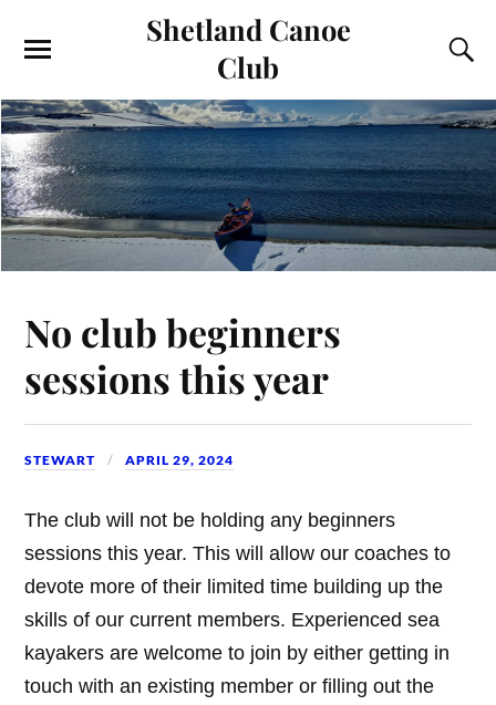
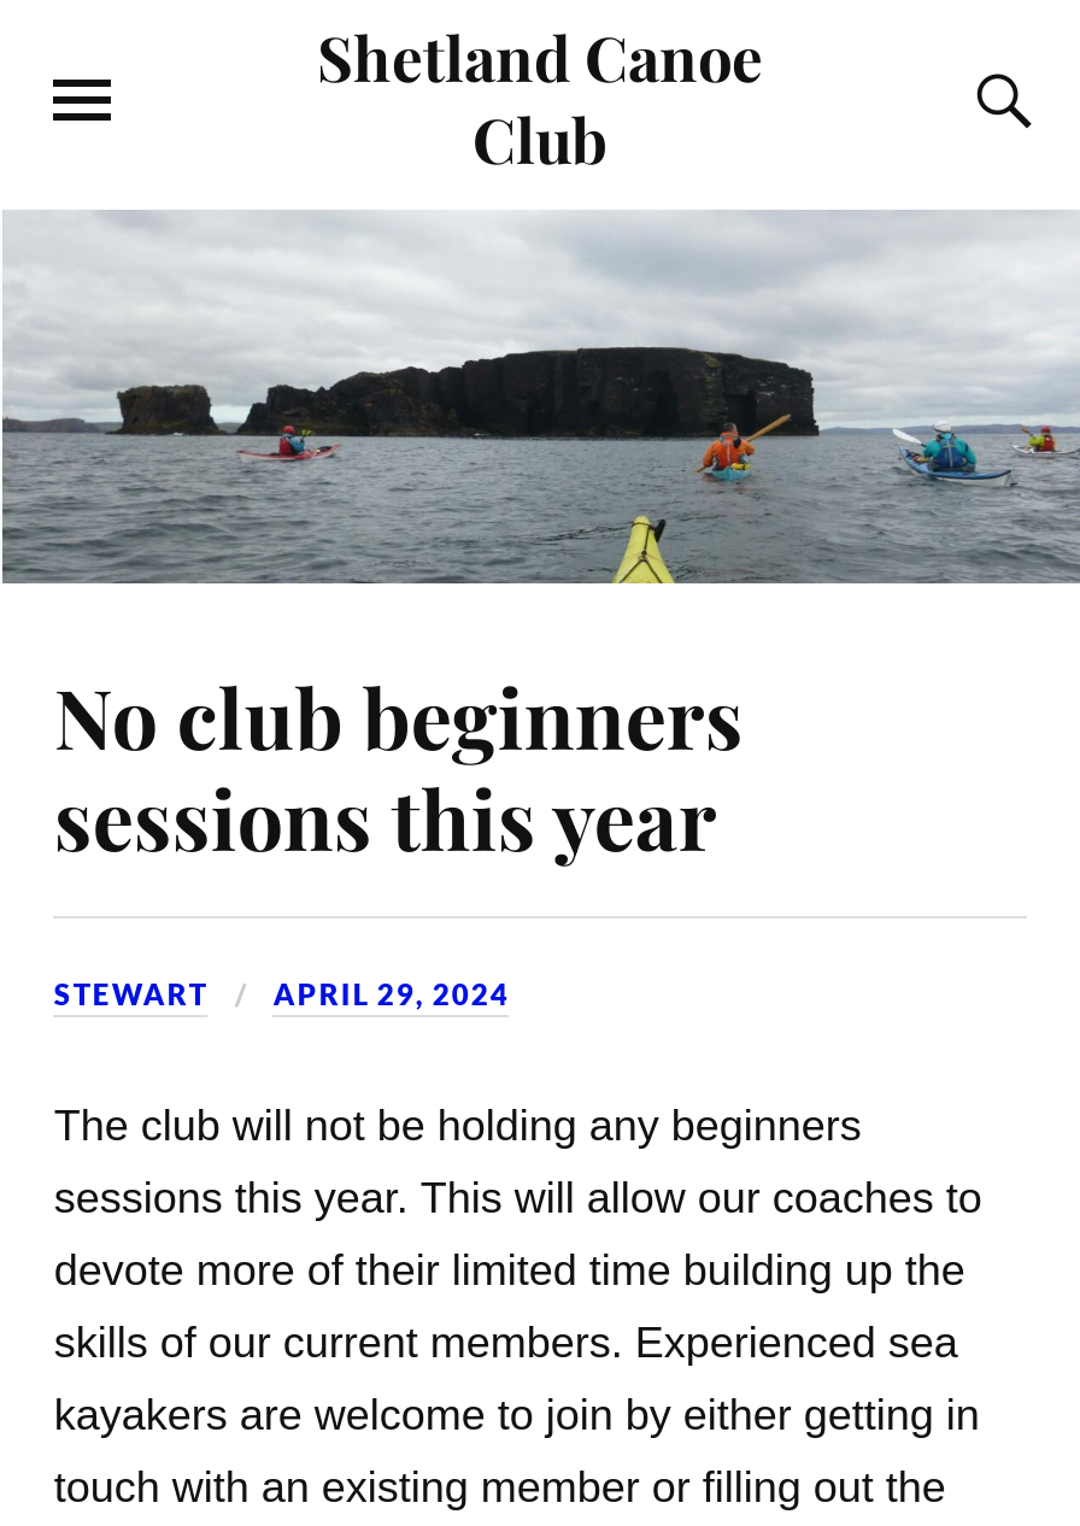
[3,99,493,271] [image] -> [7,210,1073,583] [image]

